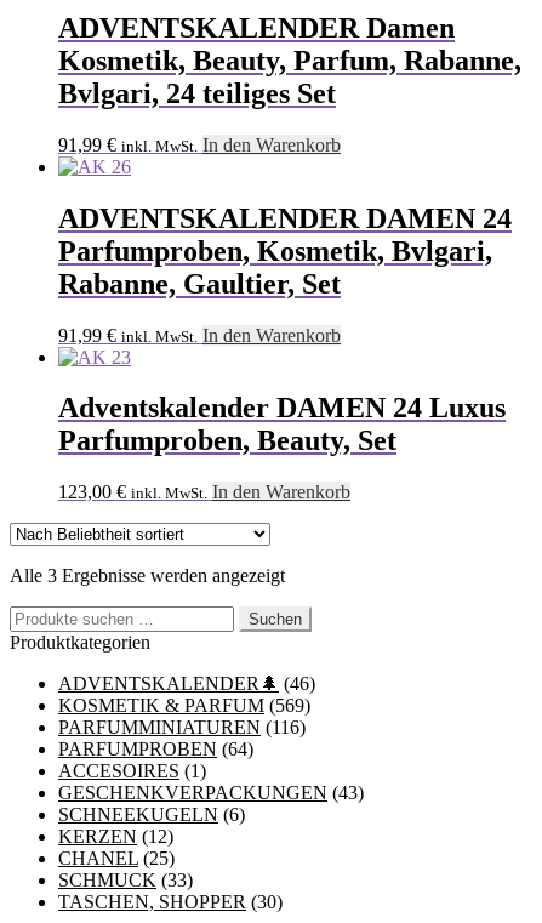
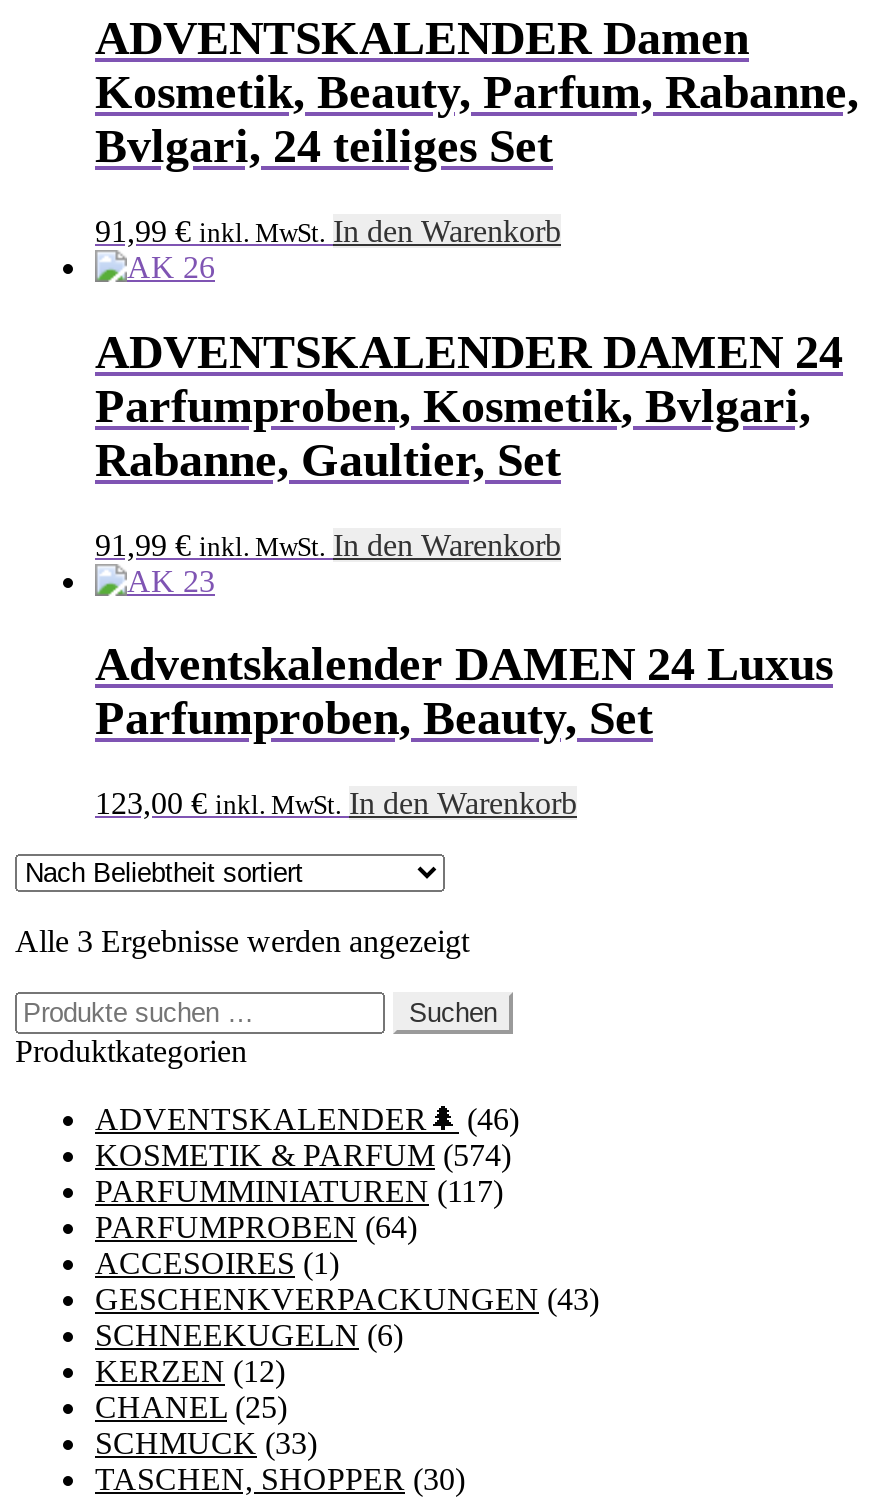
[58,695,310,716] KOSMETIK & PARFUM (569) -> [95,1139,511,1173] KOSMETIK & PARFUM (574)
[58,717,306,738] PARFUMMINIATUREN (116) -> [95,1175,503,1209] PARFUMMINIATUREN (117)

